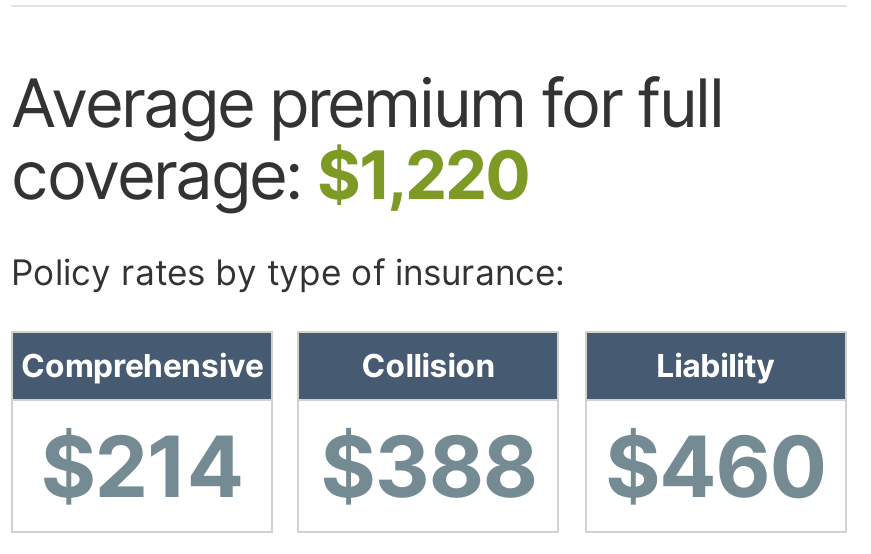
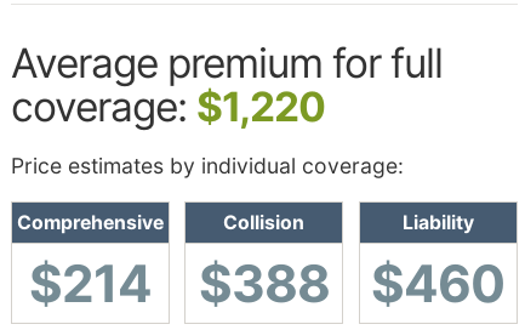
[11,252,565,294] Policy rates by type of insurance: -> [11,153,404,179] Price estimates by individual coverage:

